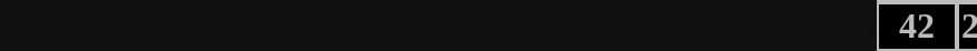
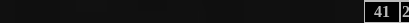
[899,7,935,44] 42 -> [374,3,390,20] 41

